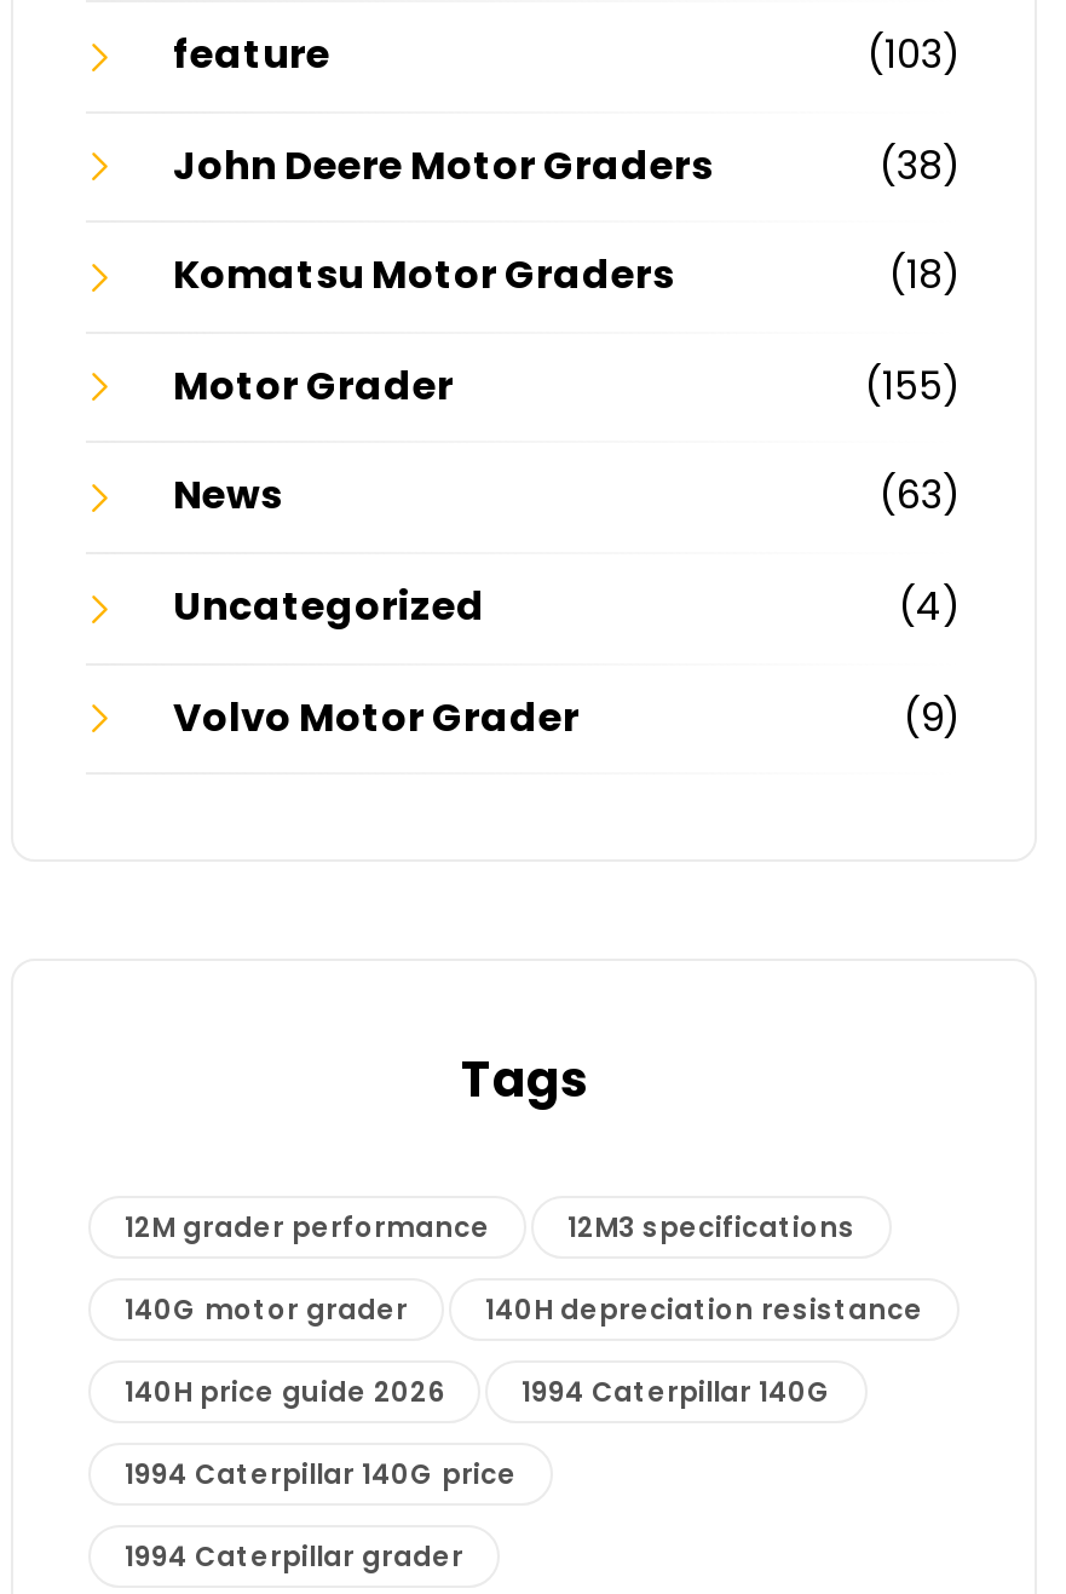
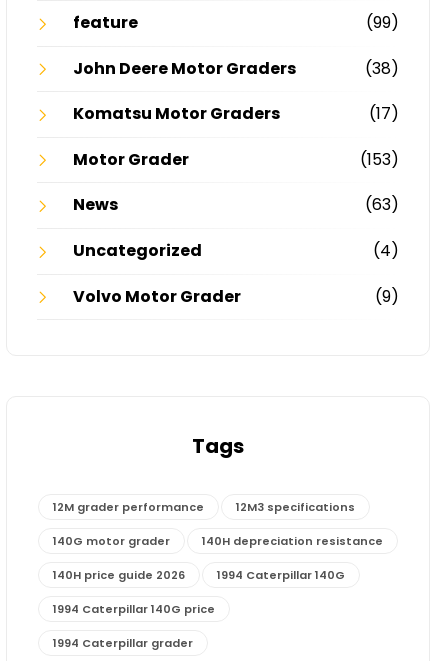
[868,27,962,83] (103) -> [366,11,399,34] (99)
[889,248,962,304] (18) -> [369,102,399,125] (17)
[865,358,962,414] (155) -> [360,148,399,171] (153)

